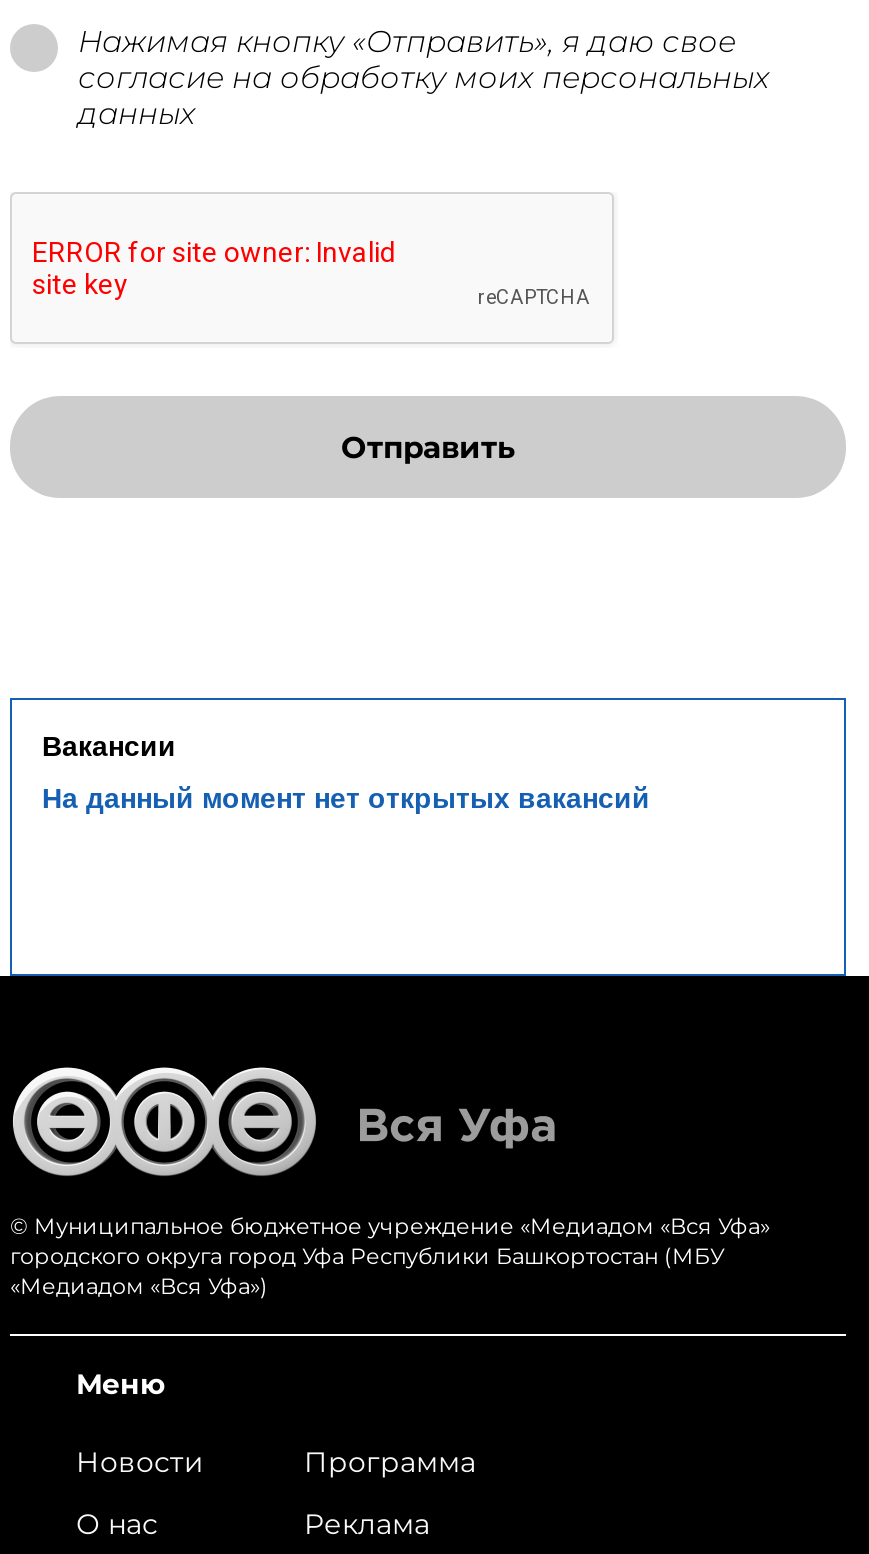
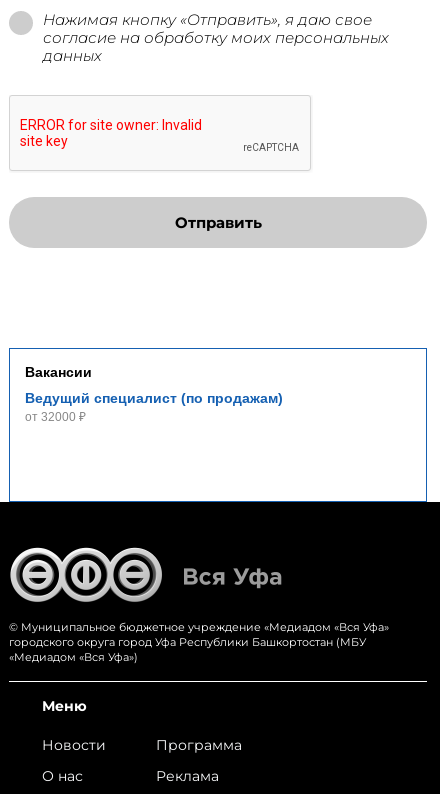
[42,782,650,814] На данный момент нет открытых вакансий -> [25,390,283,424] Ведущий специалист (по продажам) | от 32000 ₽

